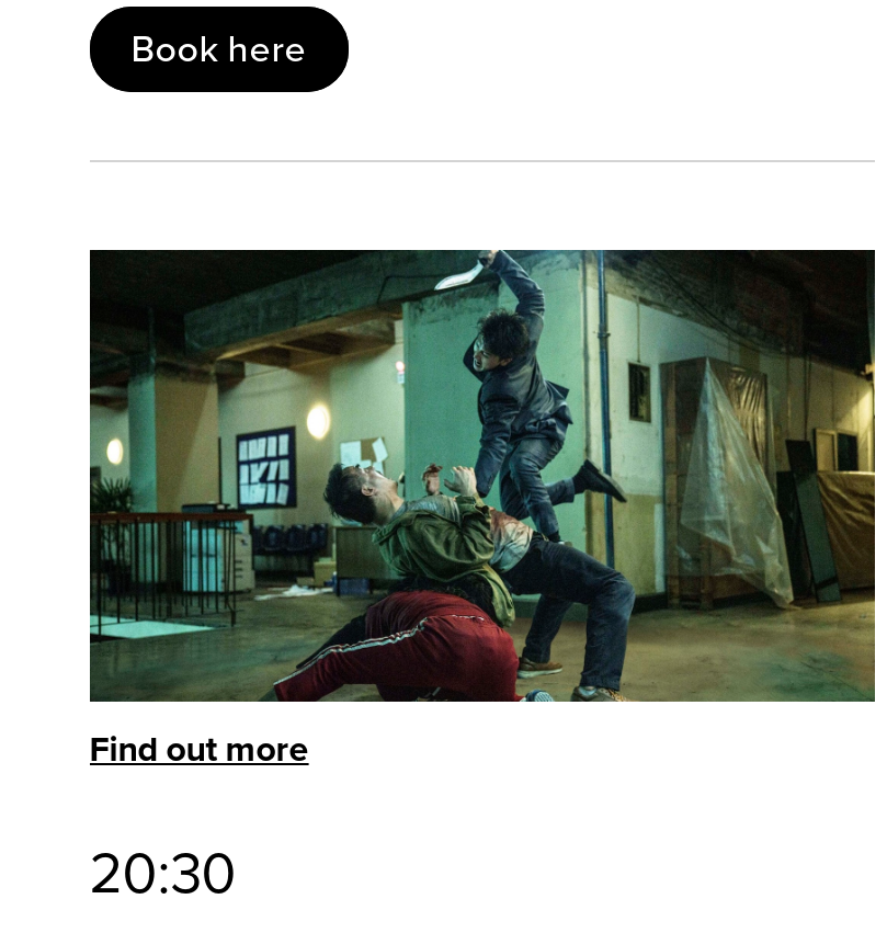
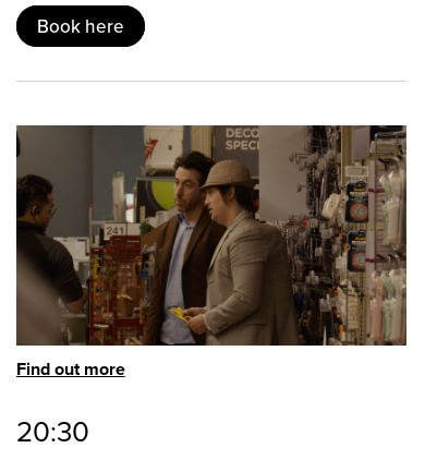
[88,248,877,704] [image] -> [15,124,408,347] [image]

